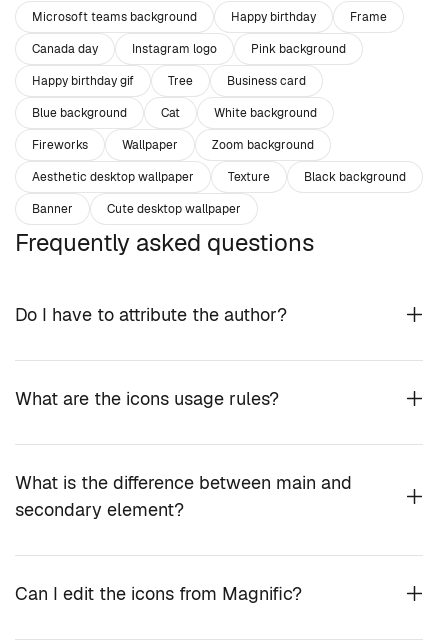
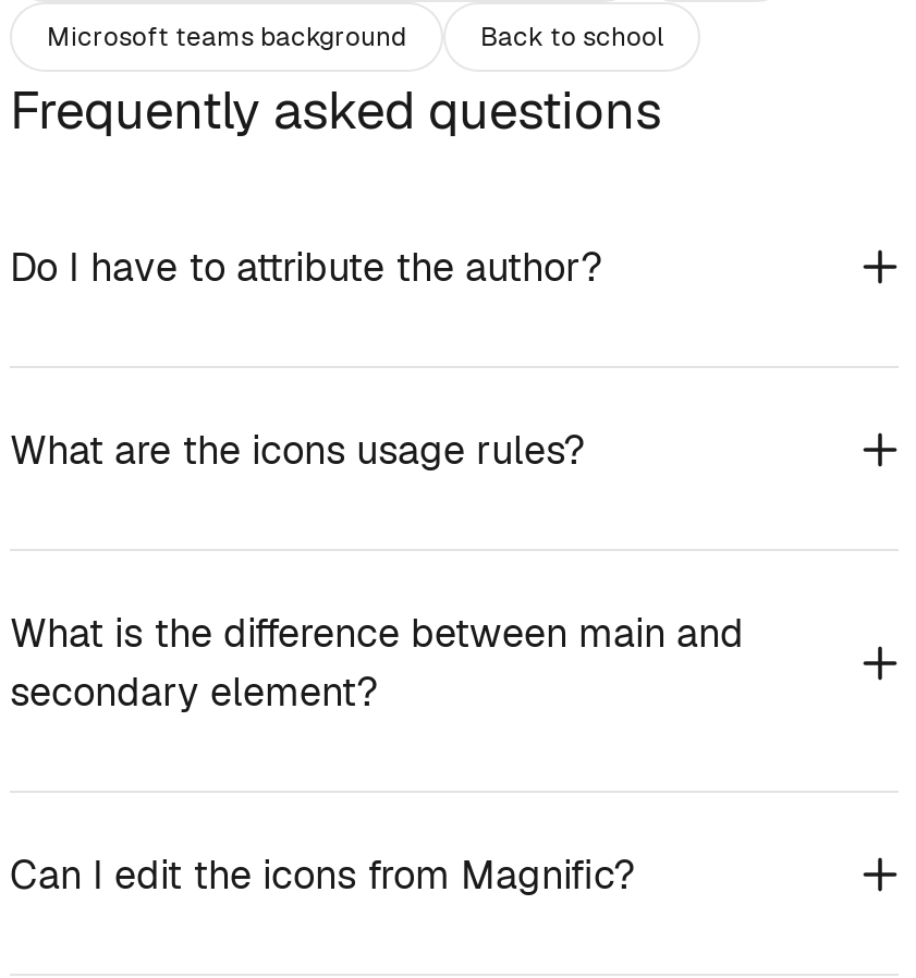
[32,8,406,216] Happy birthday | Frame | Canada day | Instagram logo | Pink background | Happy birthday gif | Tree | Business card | Blue background | Cat | White background | Fireworks | Wallpaper | Zoom background | Aesthetic desktop wallpaper | Texture | Black background | Banner | Cute desktop wallpaper -> [480,19,663,53] Back to school

